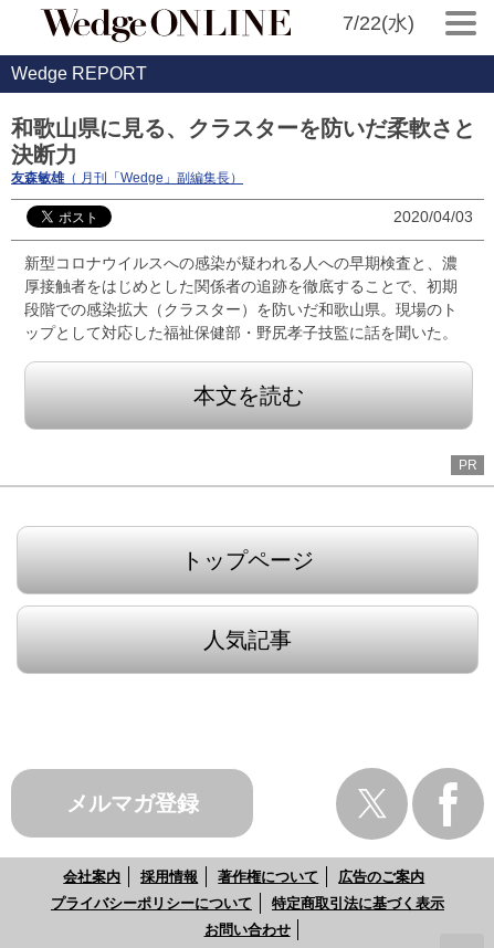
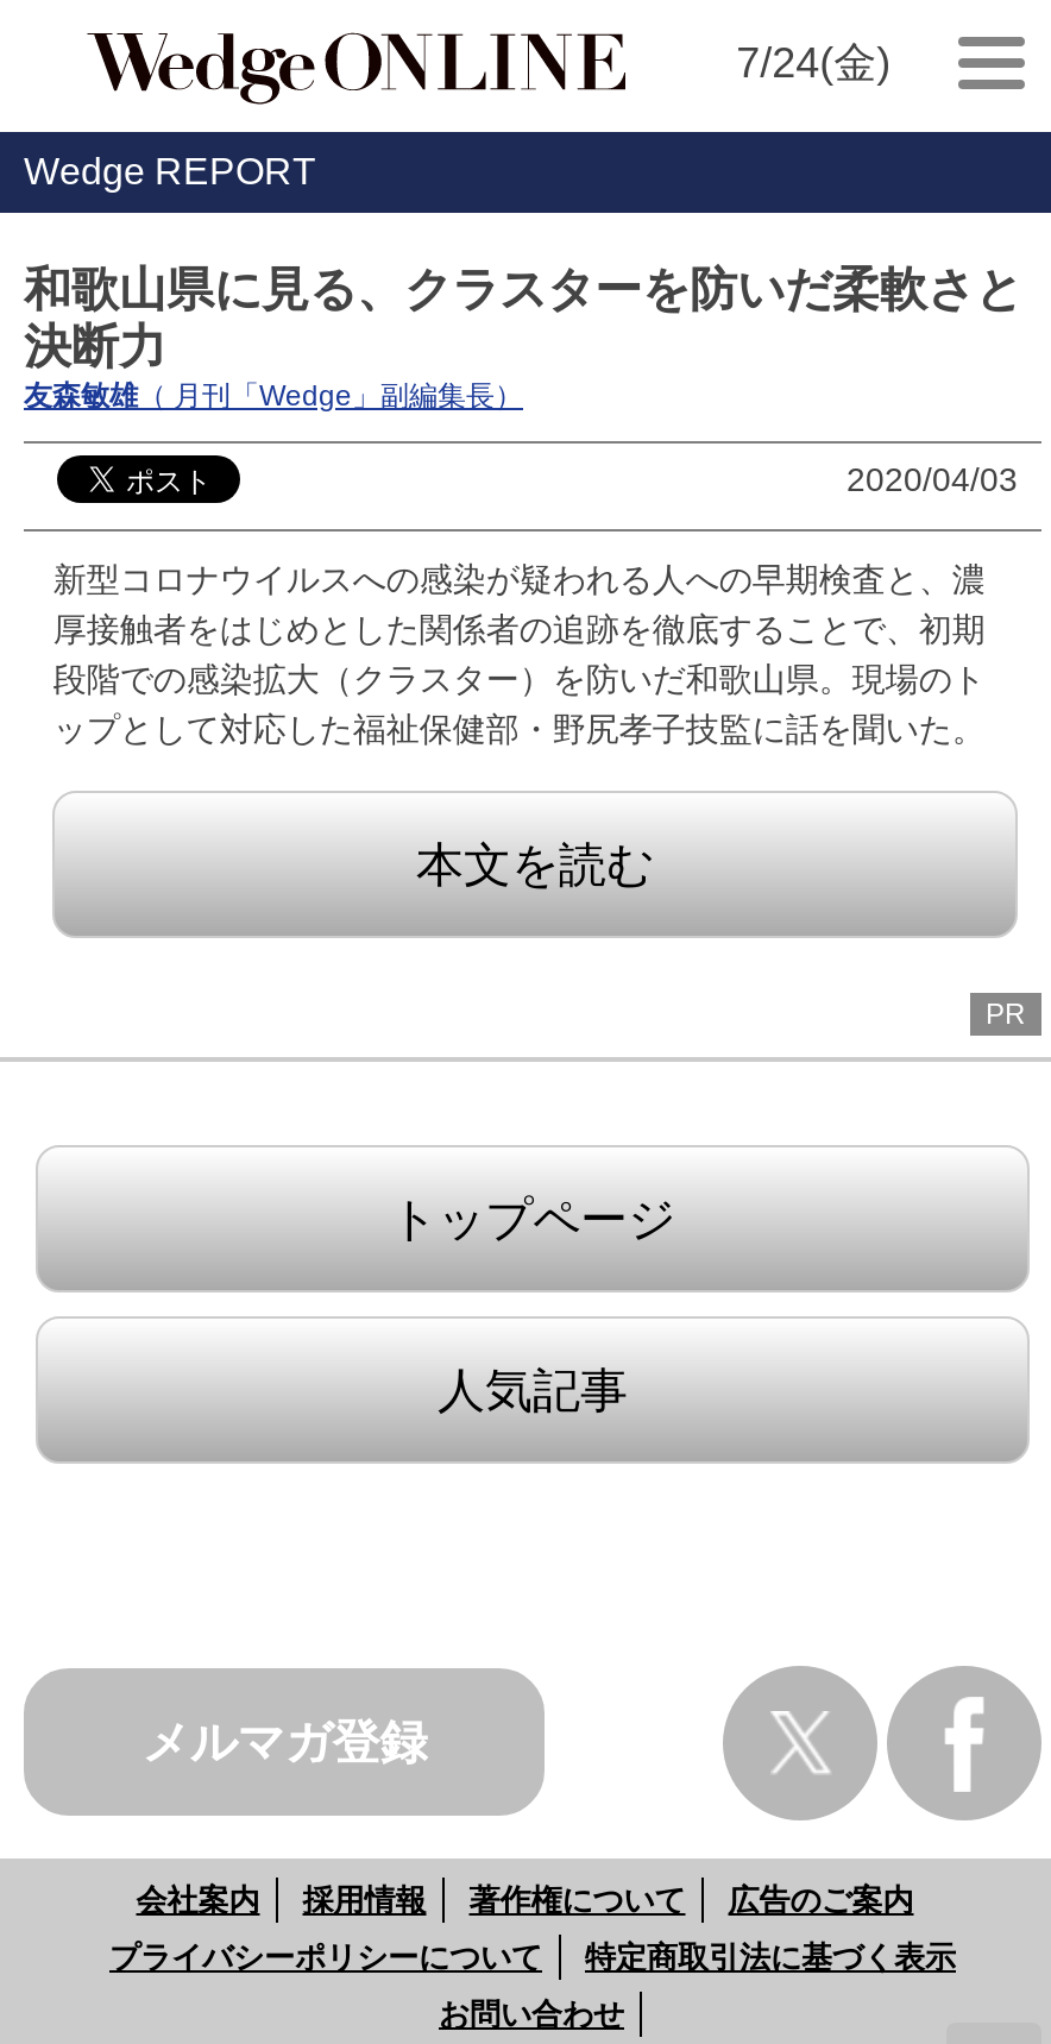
[342,12,414,34] 7/22(水) -> [736,39,891,87] 7/24(金)

